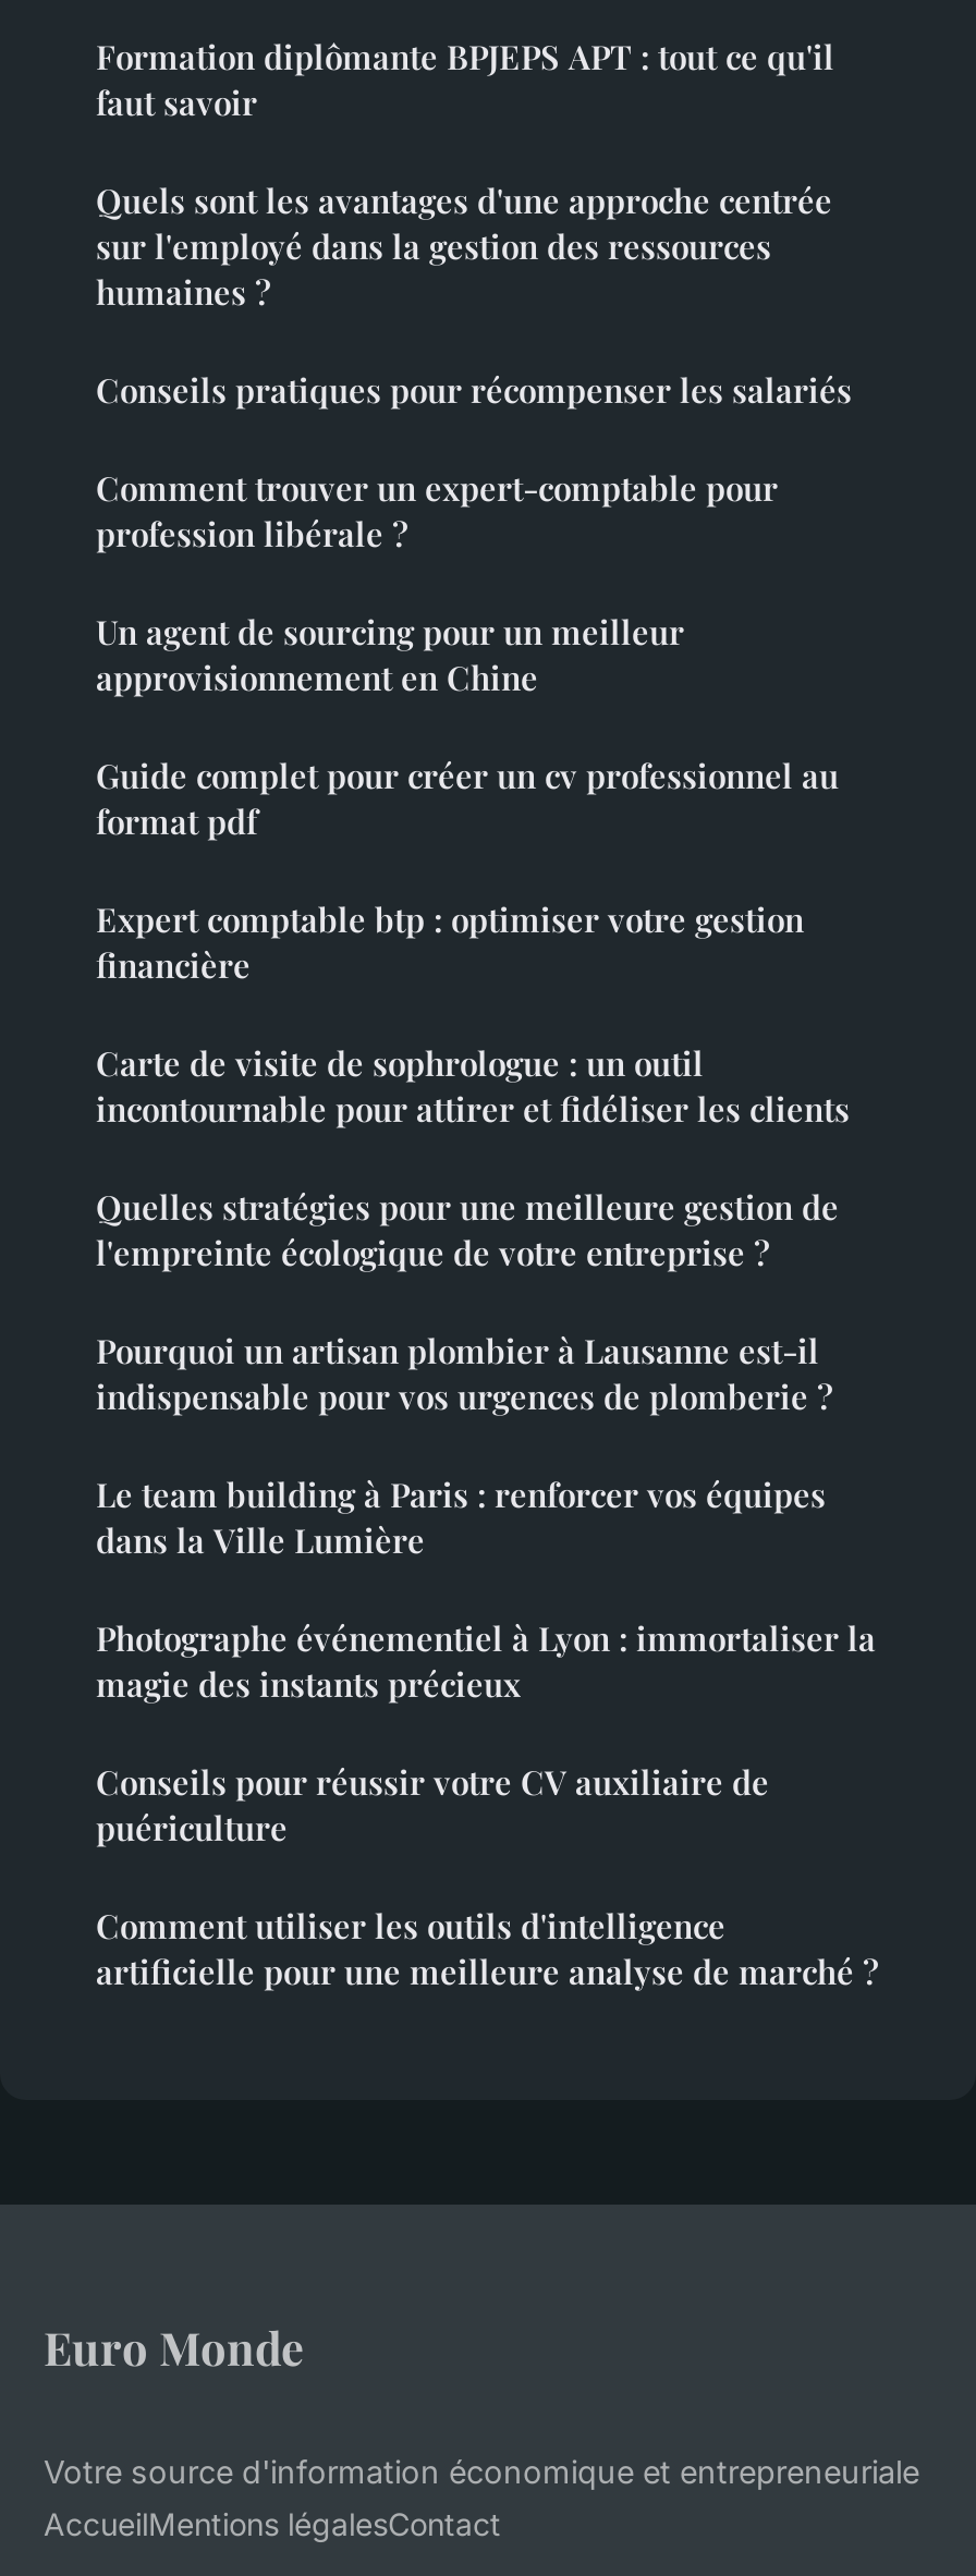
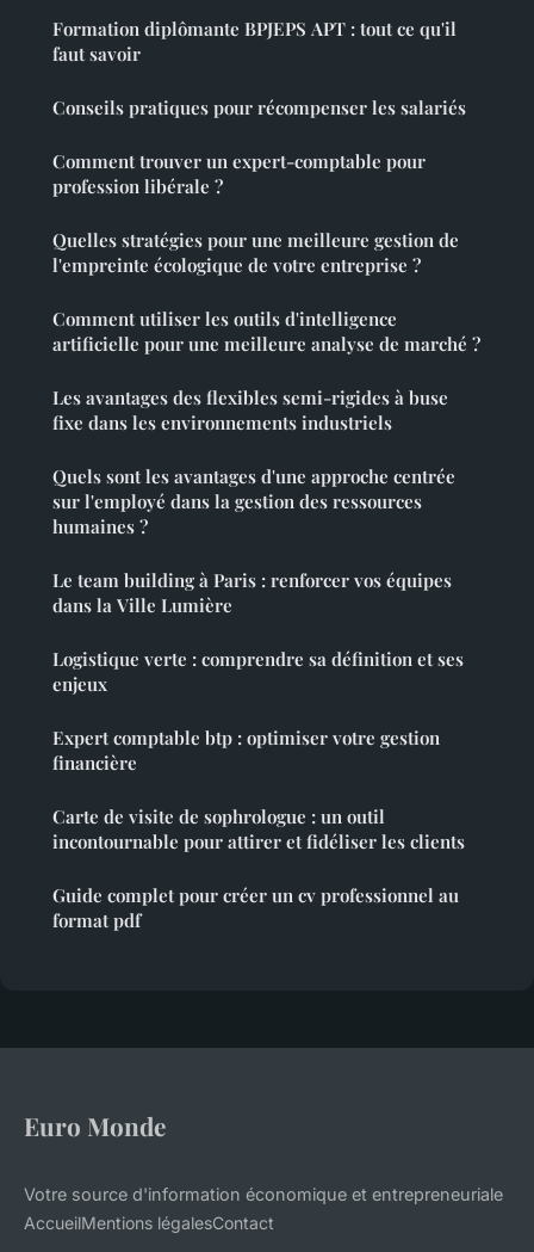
moved [96,178,832,313] -> [52,464,455,538]: Quels sont les avantages d'une approche centrée | sur l'employé dans la gestion des ressources | humaines ?
[96,609,684,698] Un agent de sourcing pour un meilleur | approvisionnement en Chine -> [52,385,464,695] Les avantages des flexibles semi-rigides à buse | fixe dans les environnements industriels | Logistique verte : comprendre sa définition et ses | enjeux
moved [96,753,839,842] -> [52,883,459,932]: Guide complet pour créer un cv professionnel au | format pdf
moved [96,897,850,1130] -> [52,725,465,853]: Expert comptable btp : optimiser votre gestion | financière | Carte de visite de sophrologue : un outil | incontournable pour attirer et fidéliser les clients
moved [96,1184,878,1992] -> [52,227,480,355]: Quelles stratégies pour une meilleure gestion de | l'empreinte écologique de votre entreprise ? | Comment utiliser les outils d'intelligence | artificielle pour une meilleure analyse de marché ?
[96,1328,876,1849] Pourquoi un artisan plombier à Lausanne est-il | indispensable pour vos urgences de plomberie ? | Photographe événementiel à Lyon : immortaliser la | magie des instants précieux | Conseils pour réussir votre CV auxiliaire de | puériculture -> none
moved [96,1472,826,1561] -> [52,568,452,617]: Le team building à Paris : renforcer vos équipes | dans la Ville Lumière

